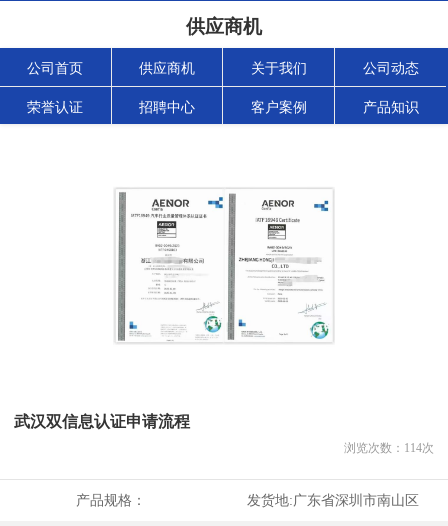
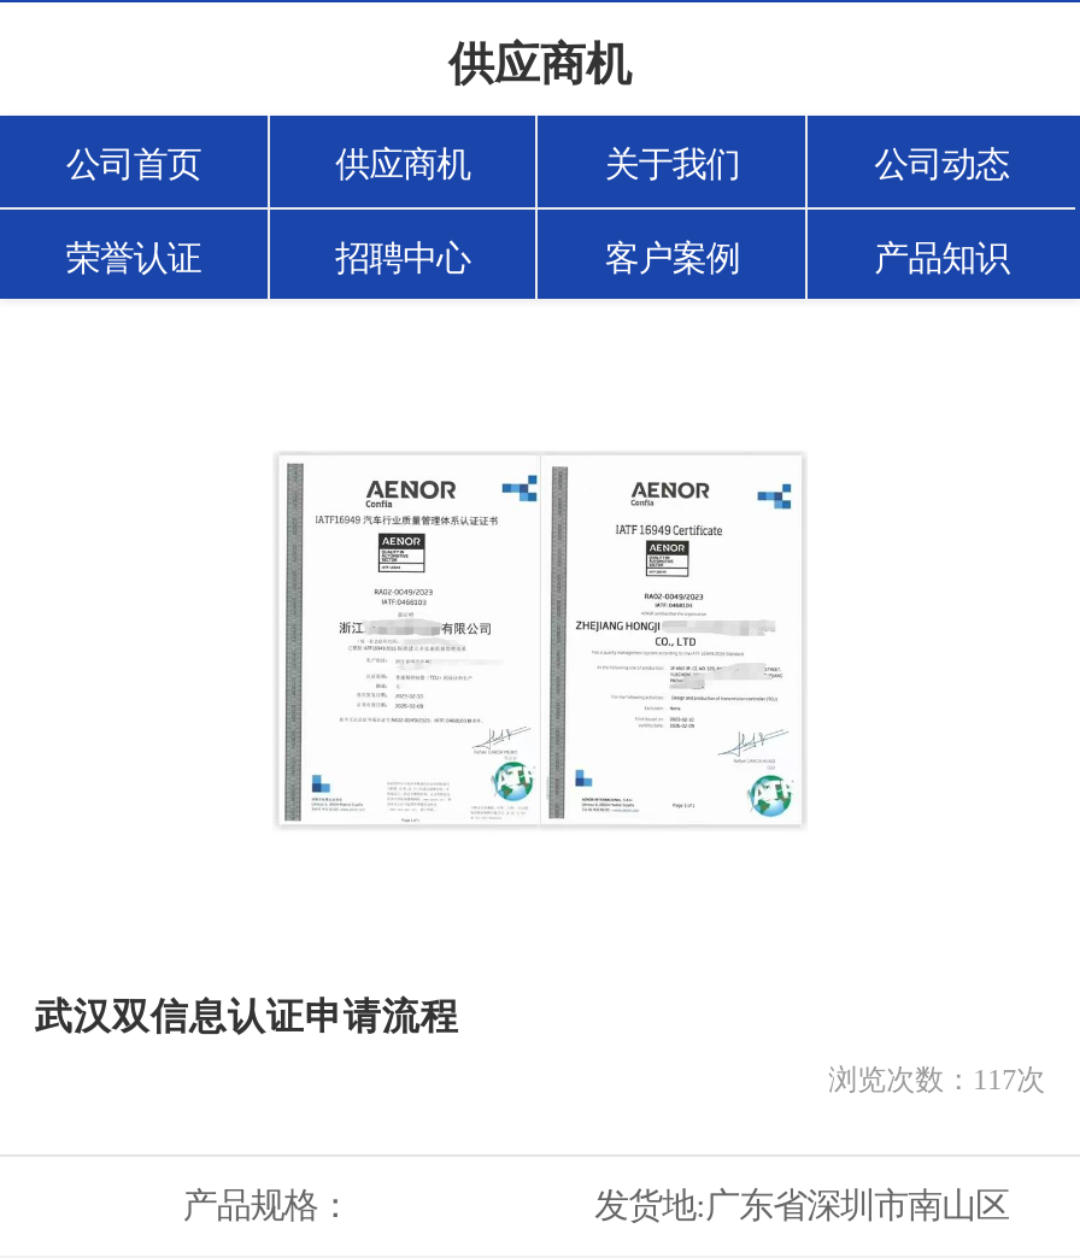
[344,441,434,455] 浏览次数：114次 -> [829,1063,1046,1097] 浏览次数：117次

